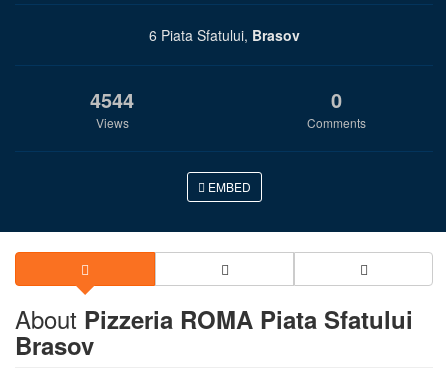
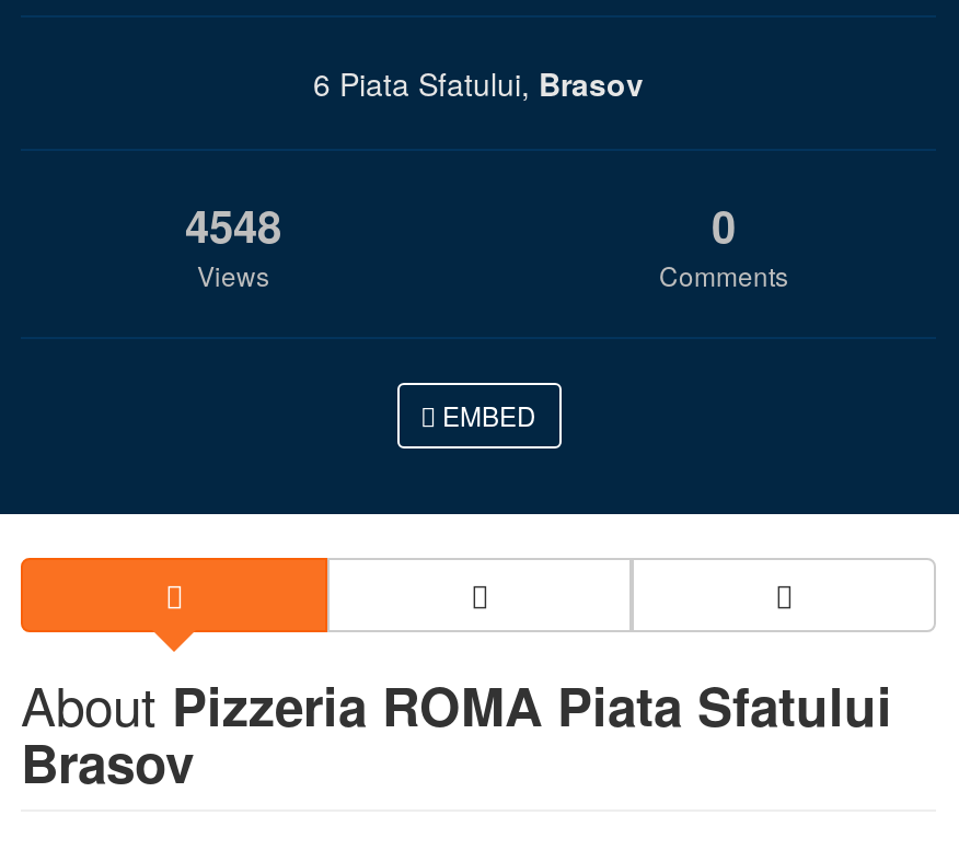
[90,85,134,114] 4544 -> [185,193,281,256] 4548

